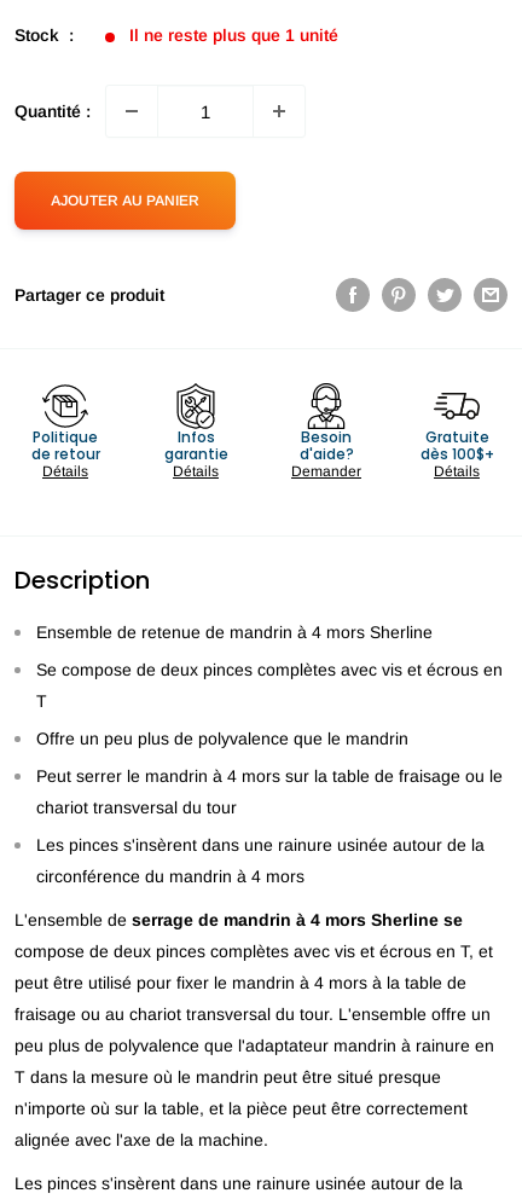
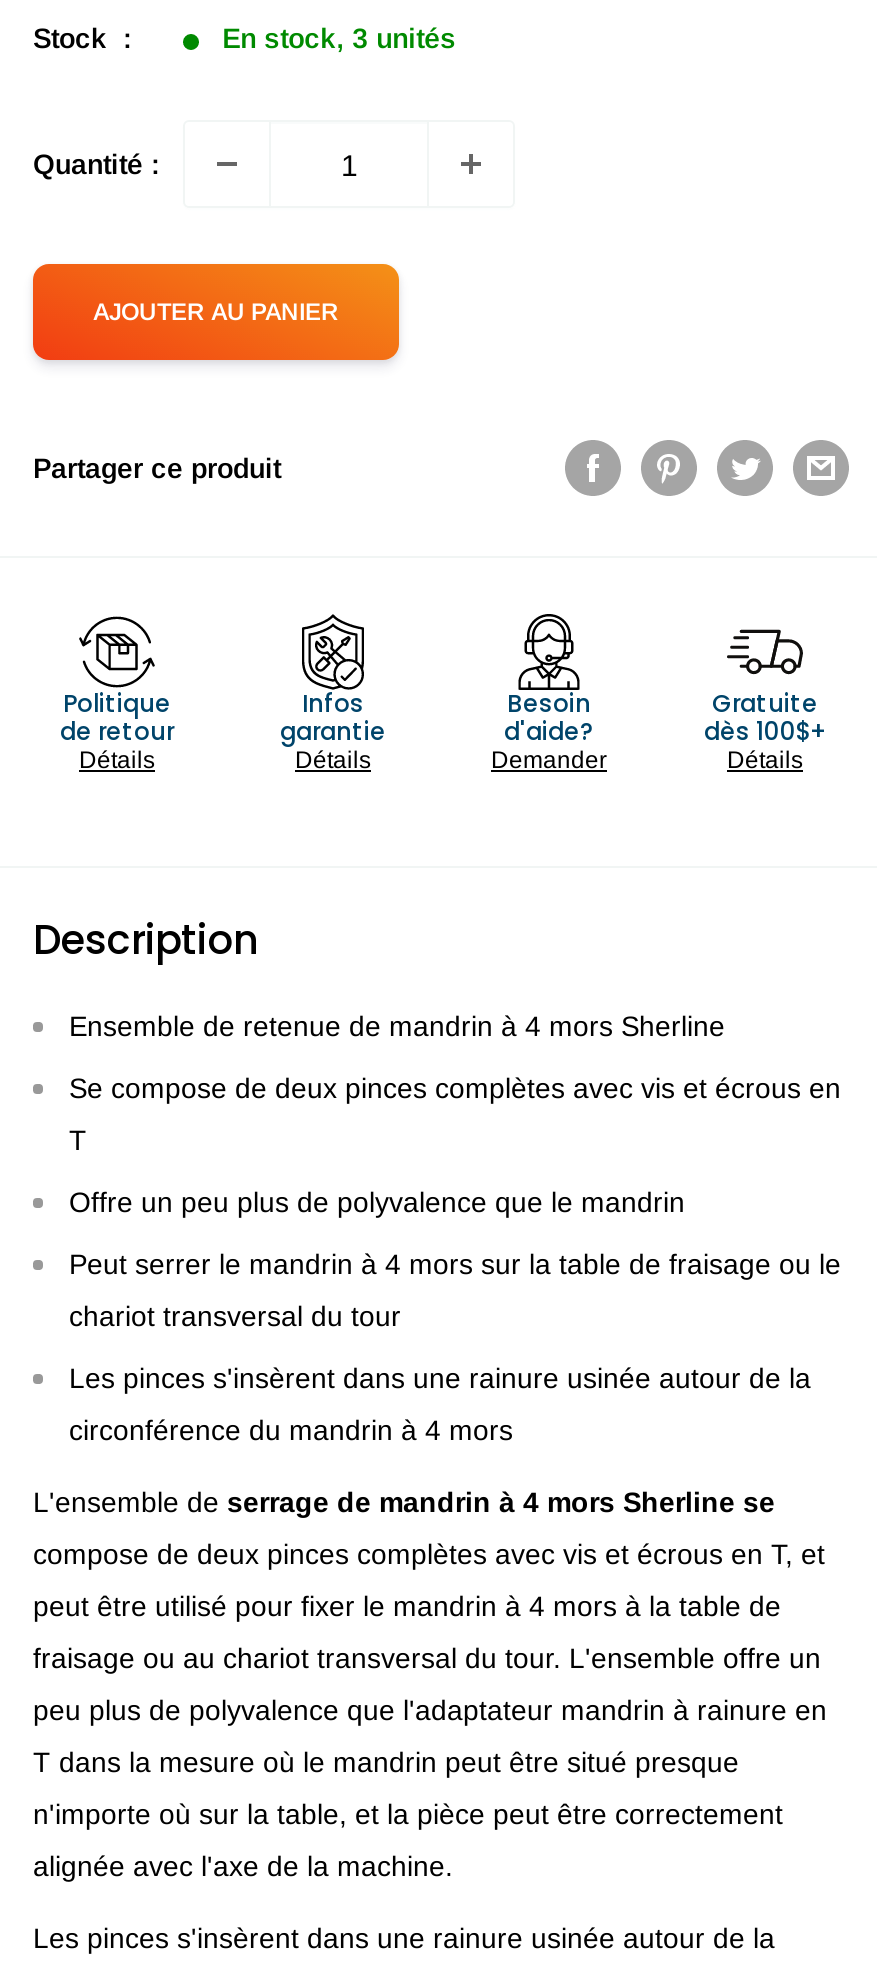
[129,25,338,45] Il ne reste plus que 1 unité -> [222,22,456,54] En stock, 3 unités

